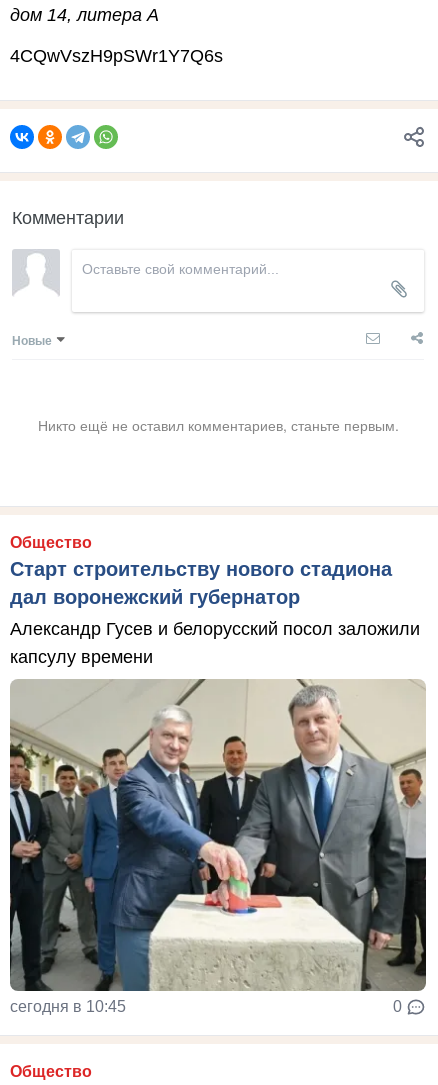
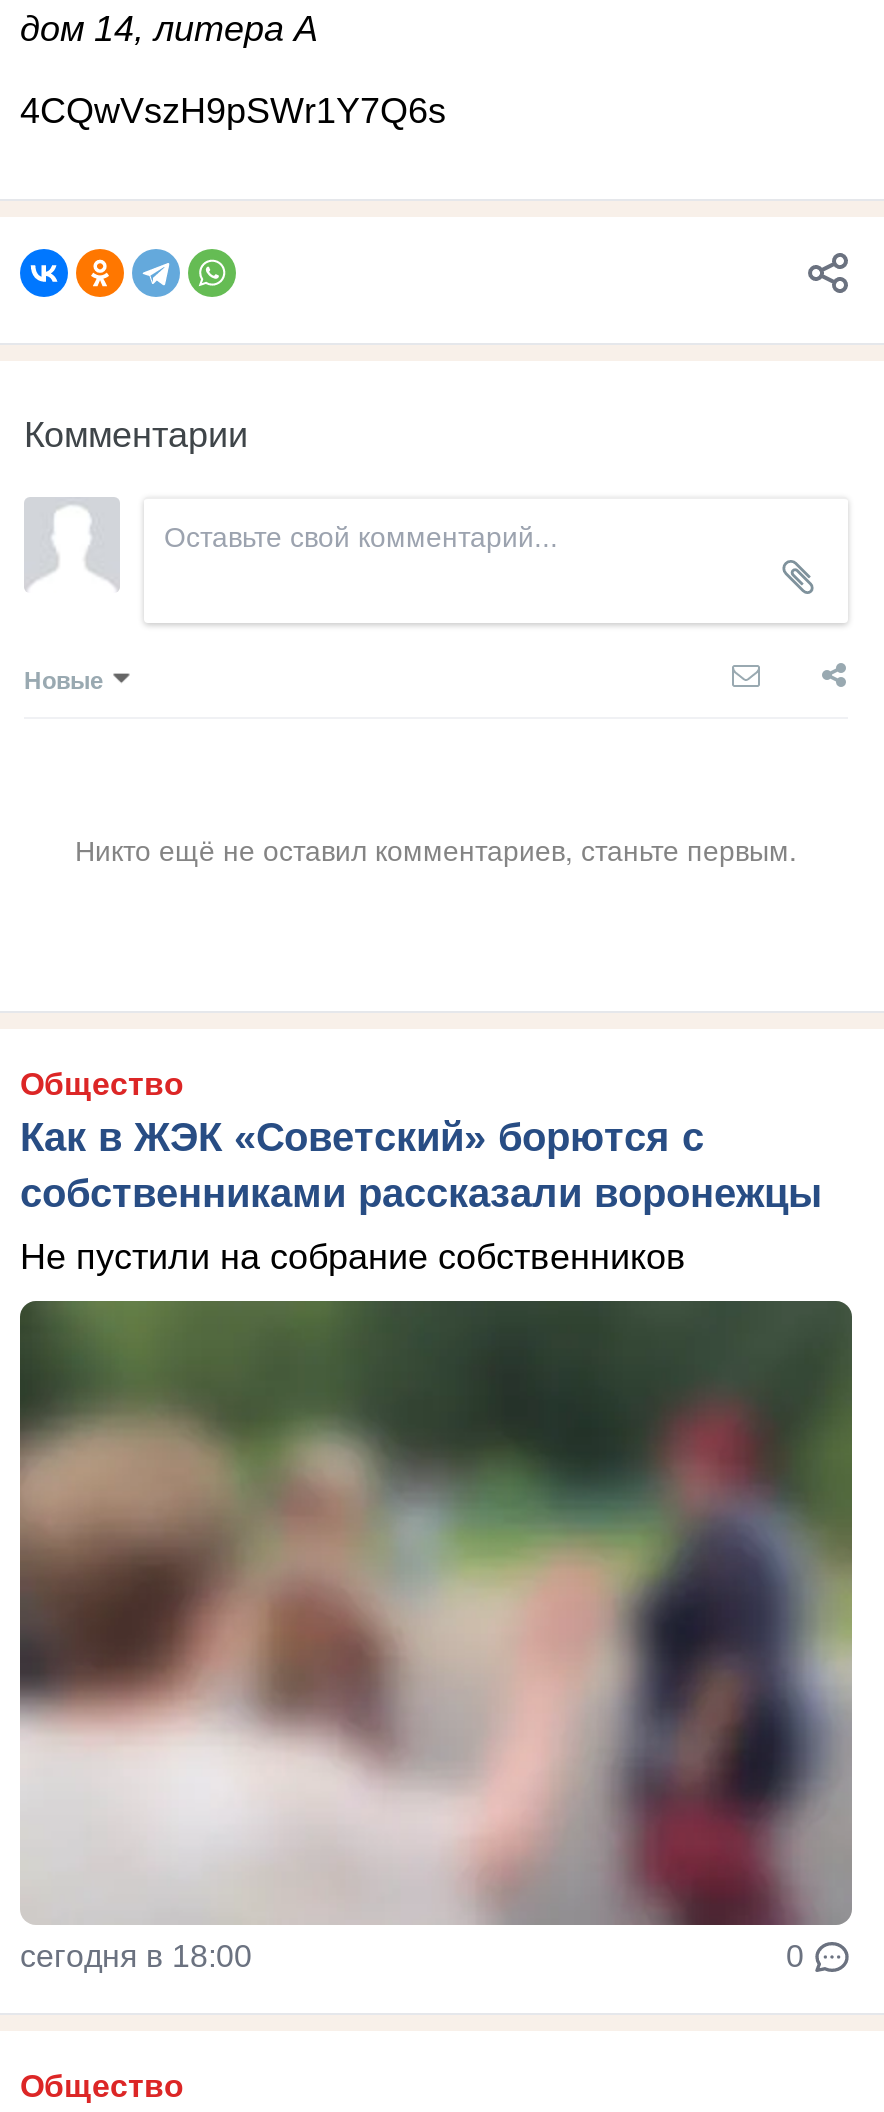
[10,558,392,608] Старт строительству нового стадиона | дал воронежский губернатор -> [20,1114,822,1214] Как в ЖЭК «Советский» борются с | собственниками рассказали воронежцы
[10,619,420,667] Александр Гусев и белорусский посол заложили | капсулу времени -> [20,1236,686,1276] Не пустили на собрание собственников
[9,679,426,1015] [image] | сегодня в 10:45 -> [18,1299,854,1972] [image] | сегодня в 18:00

